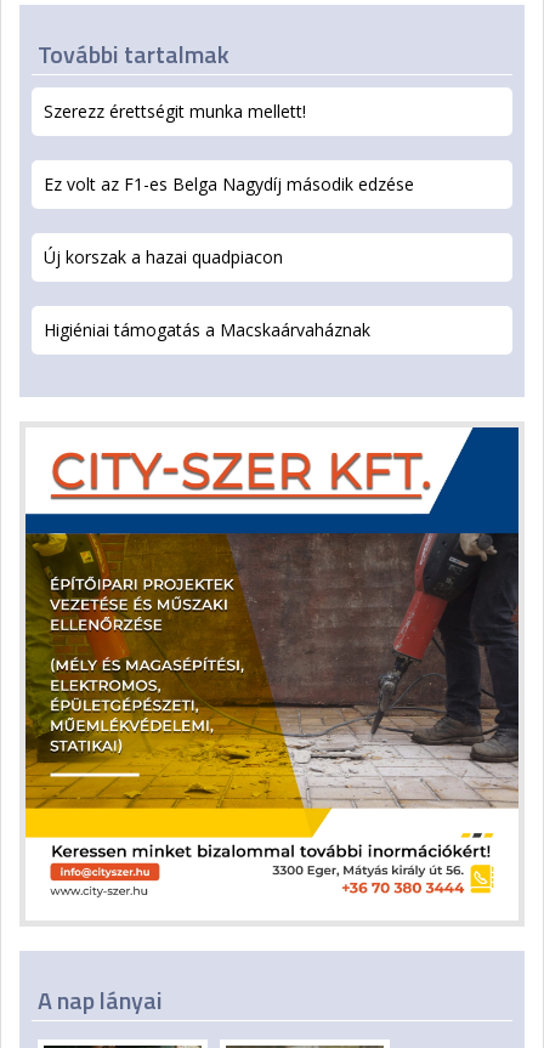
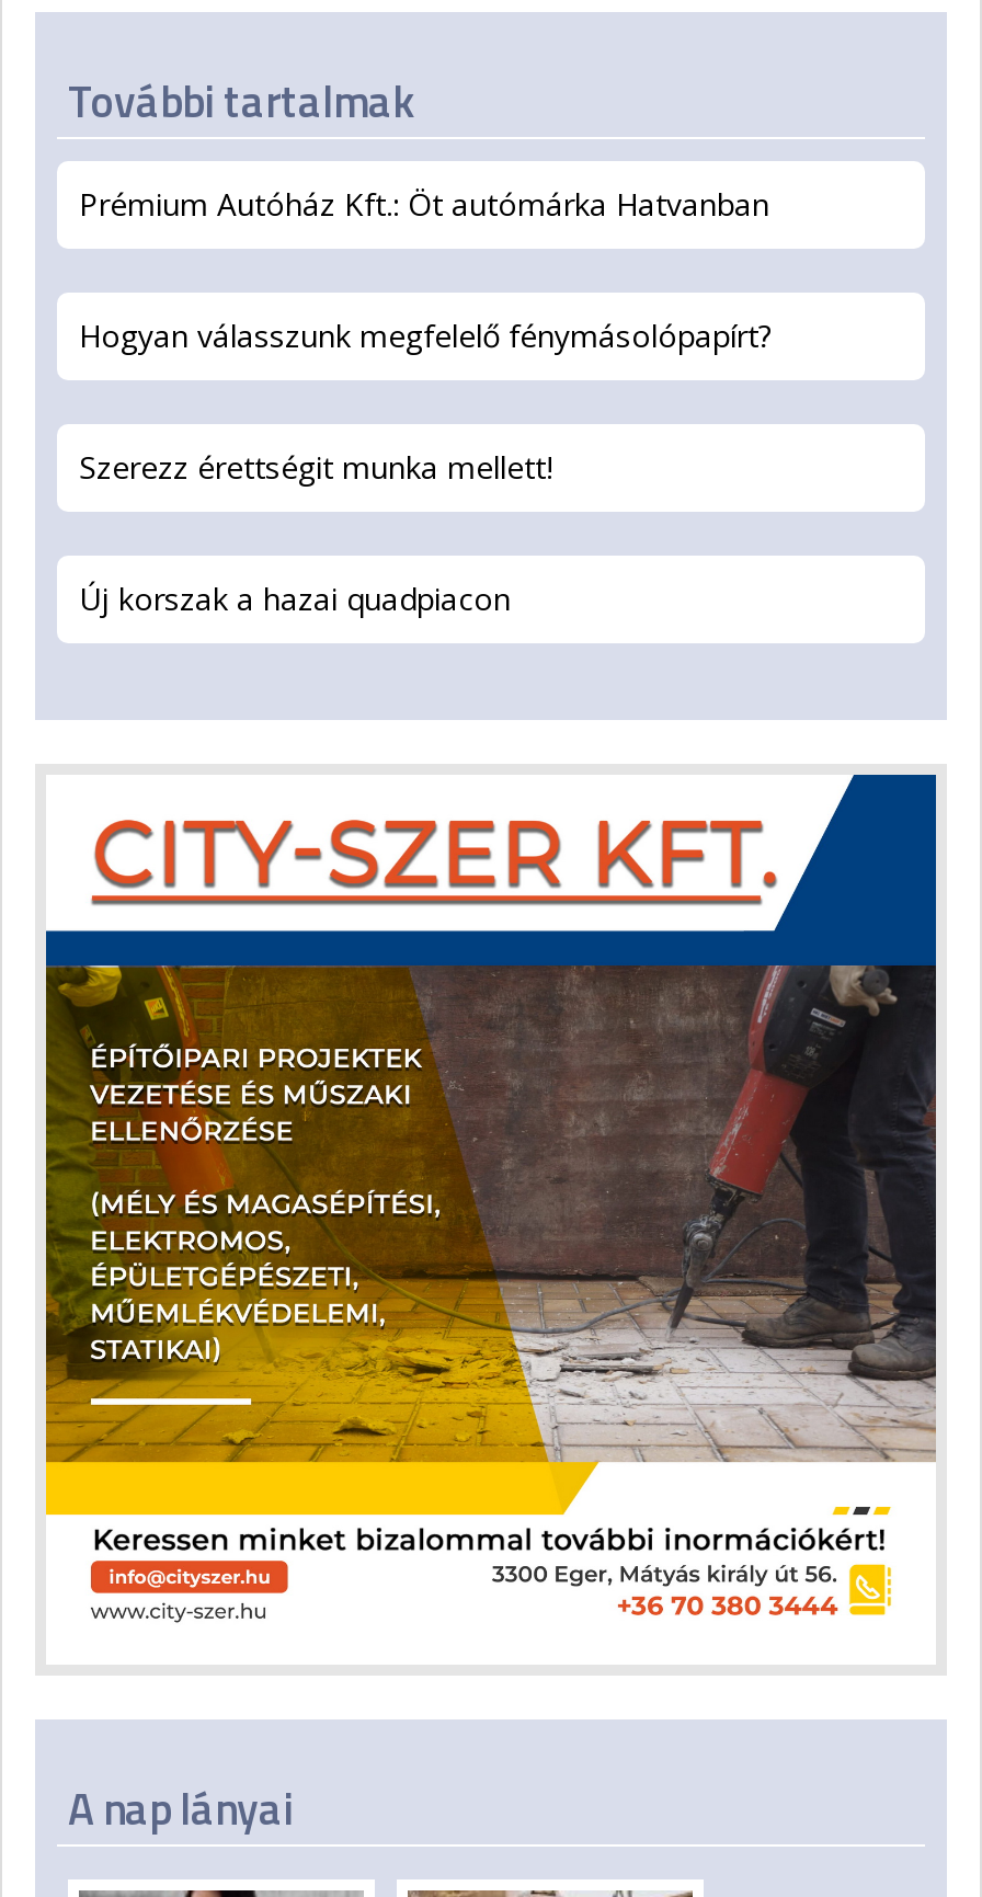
none -> [79,184,772,357] Prémium Autóház Kft.: Öt autómárka Hatvanban | Hogyan válasszunk megfelelő fénymásolópapírt?
moved [44,99,306,122] -> [79,447,552,489]: Szerezz érettségit munka mellett!
[44,172,414,195] Ez volt az F1-es Belga Nagydíj második edzése -> none
moved [44,245,283,268] -> [79,579,511,620]: Új korszak a hazai quadpiacon
[44,318,370,341] Higiéniai támogatás a Macskaárvaháznak -> none

